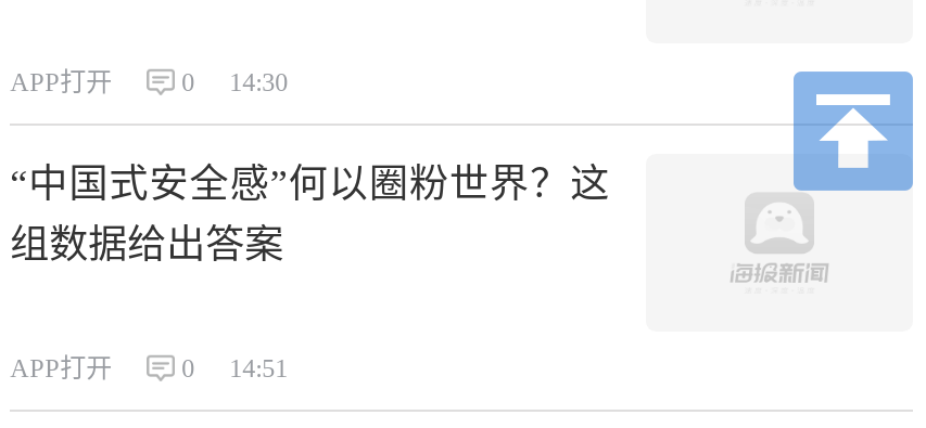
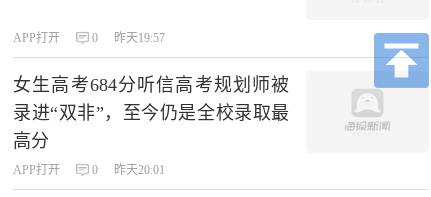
[182,67,288,98] 0 14:30 -> [92,31,165,45] 0 昨天19:57
[10,163,609,267] “中国式安全感”何以圈粉世界？这 | 组数据给出答案 -> [13,75,289,151] 女生高考684分听信高考规划师被 | 录进“双非”，至今仍是全校录取最 | 高分
[182,354,288,384] 0 14:51 -> [92,163,165,177] 0 昨天20:01

